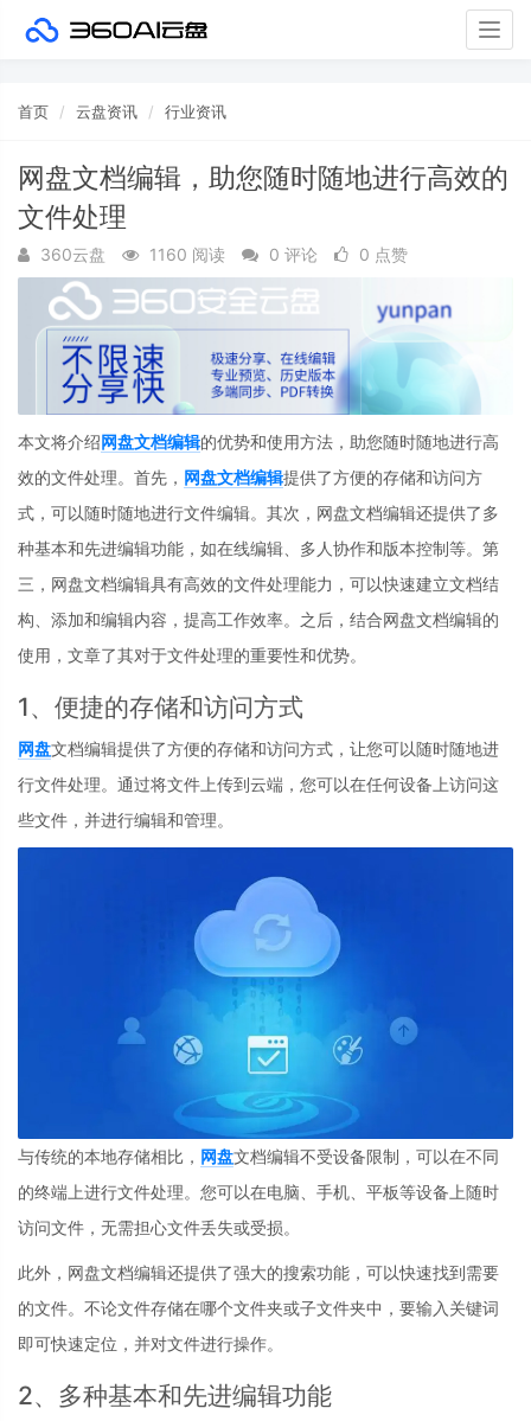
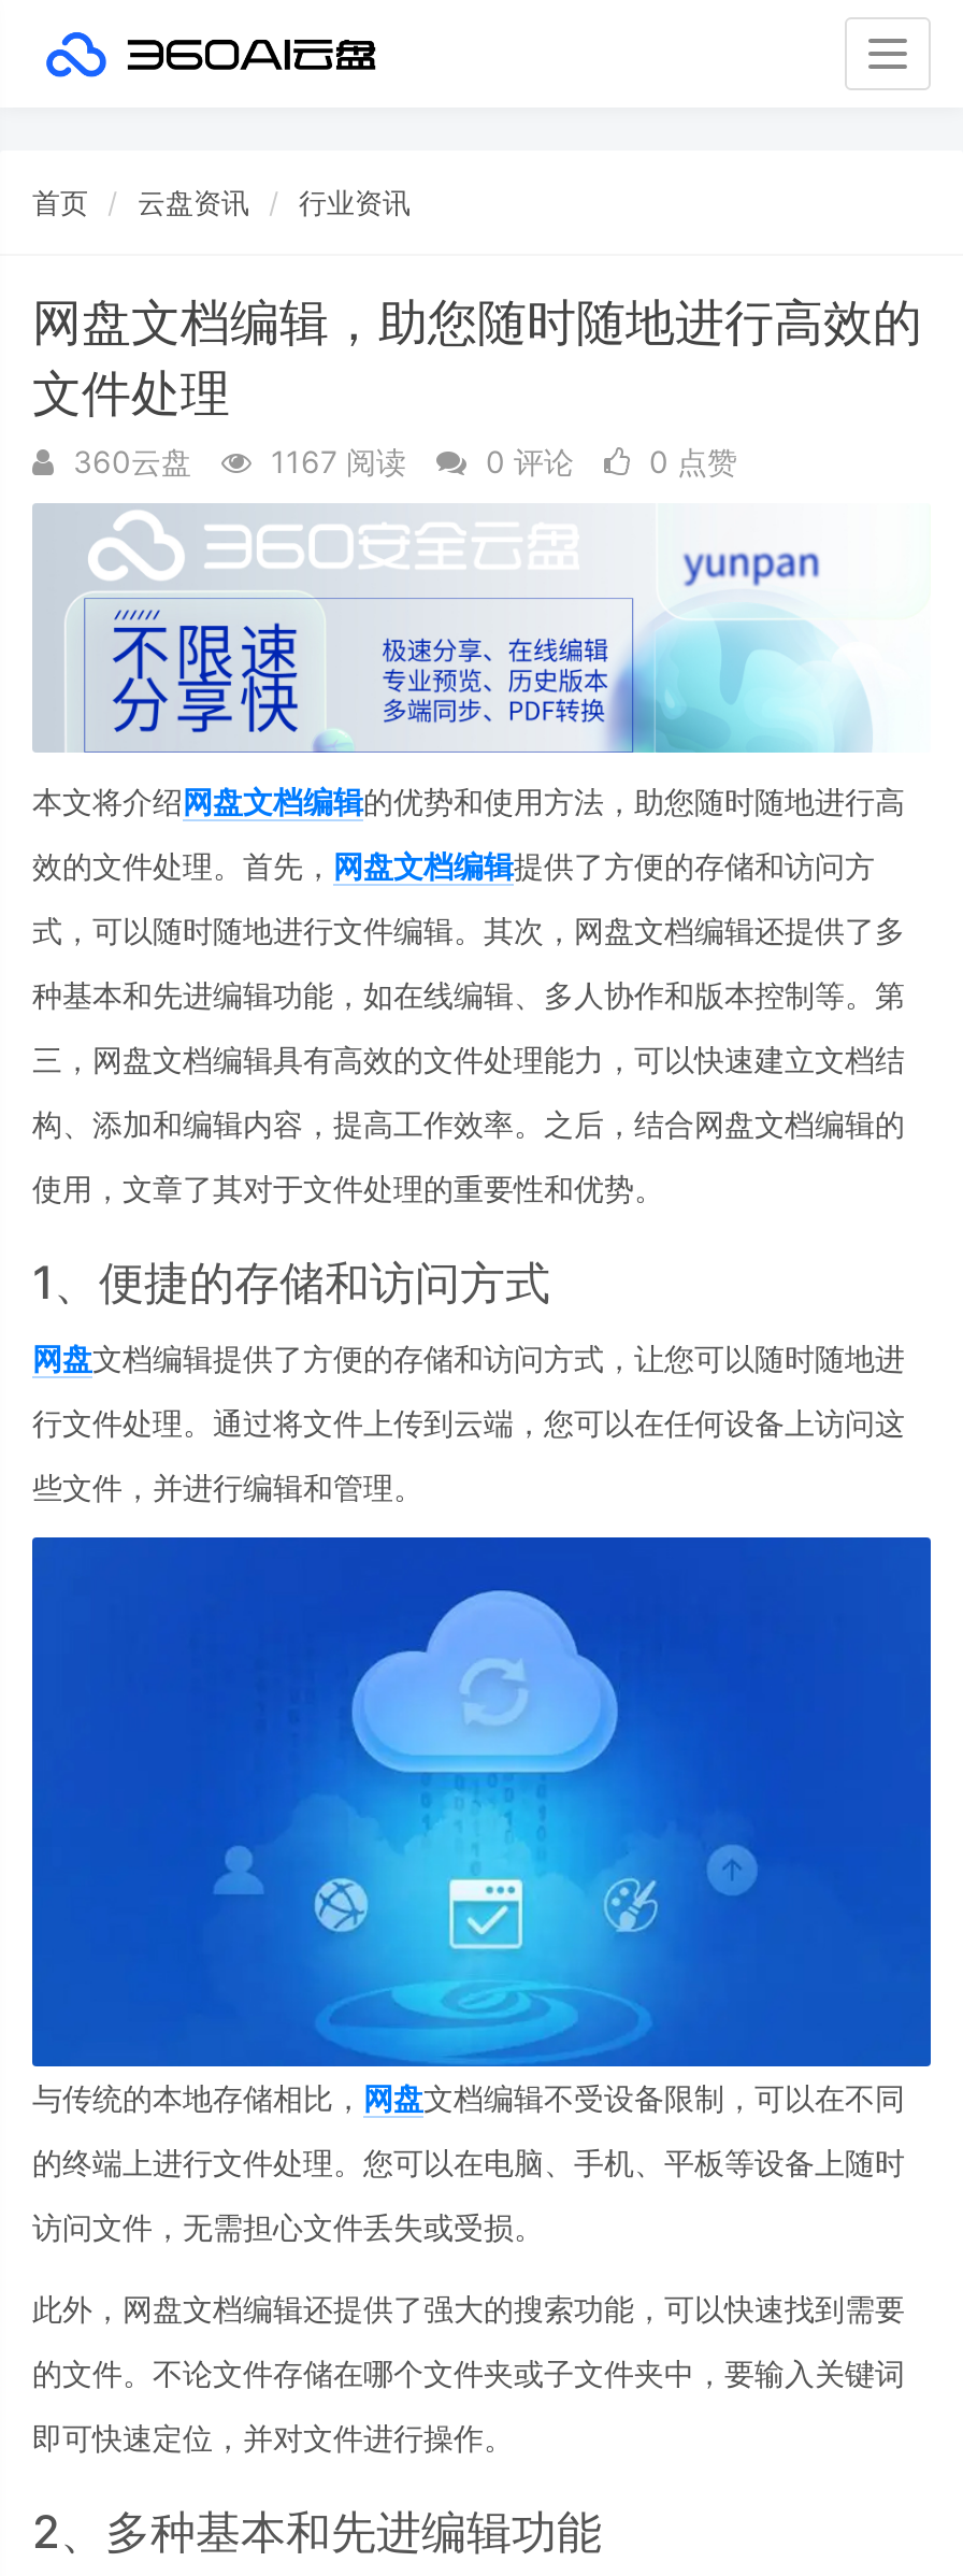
[36,244,408,264] 360云盘 1160 阅读 0 评论 0 点赞 -> [64,443,737,480] 360云盘 1167 阅读 0 评论 0 点赞

